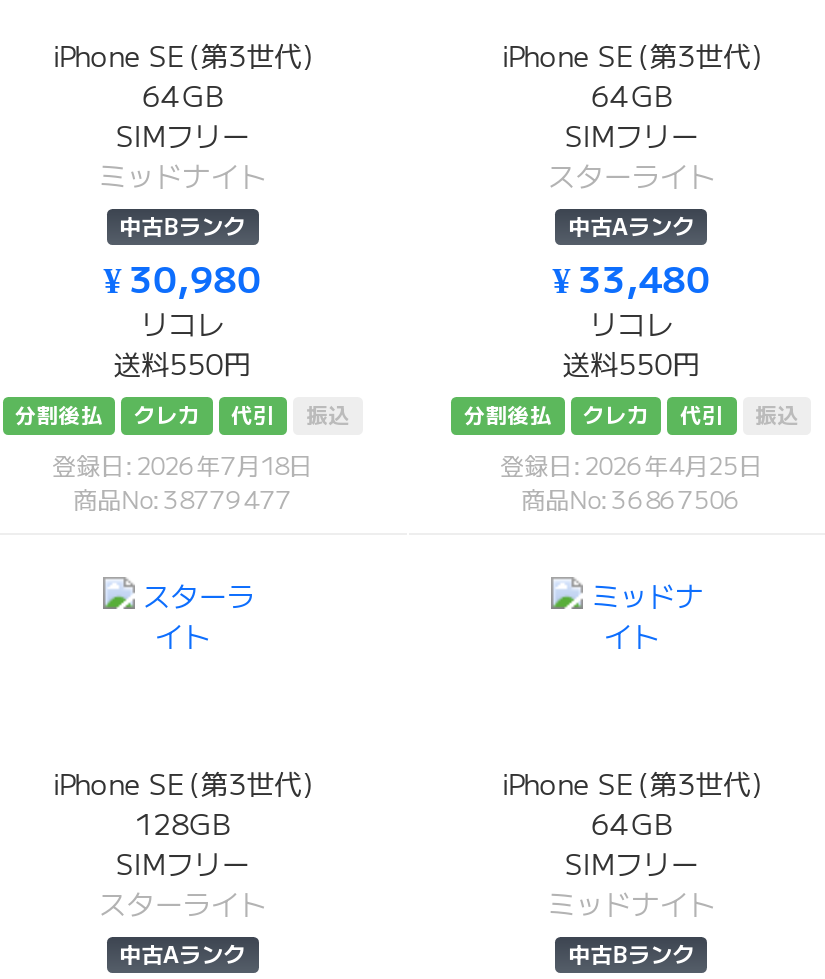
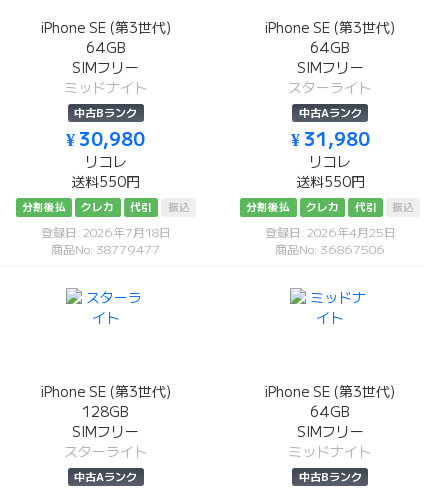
[553,258,711,304] ¥ 33,480 -> [291,128,370,151] ¥ 31,980

